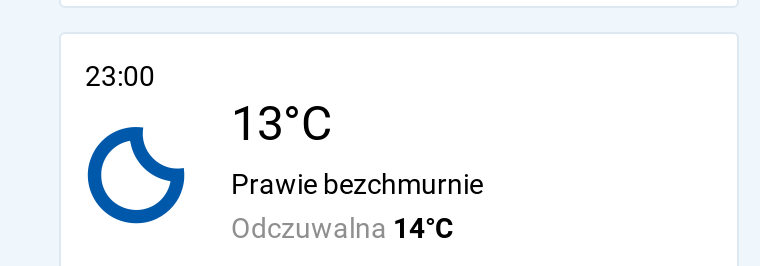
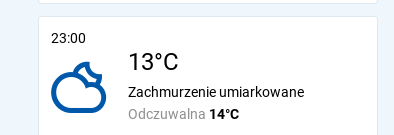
[85,122,483,226] [image] | Prawie bezchmurnie -> [50,60,304,114] [image] | Zachmurzenie umiarkowane

